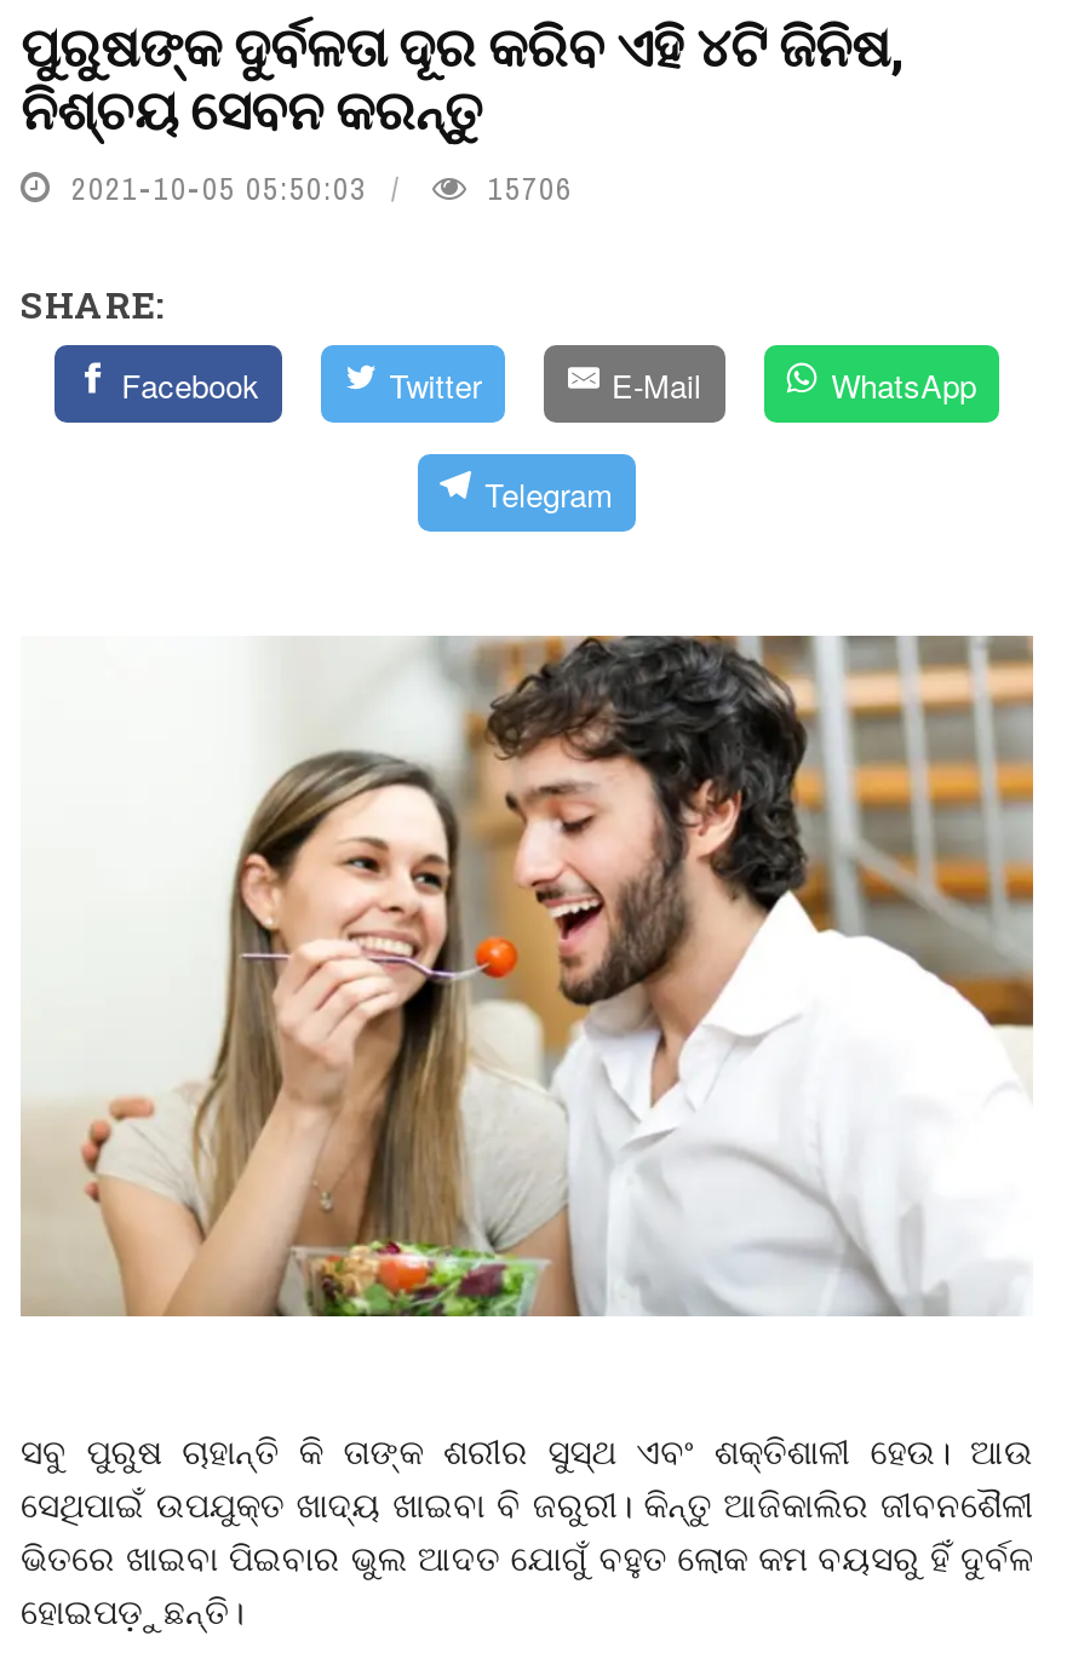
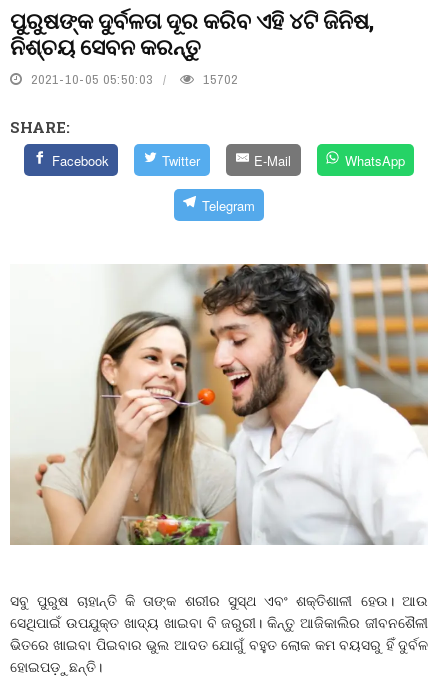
[488,168,573,209] 15706 -> [203,71,238,88] 15702

